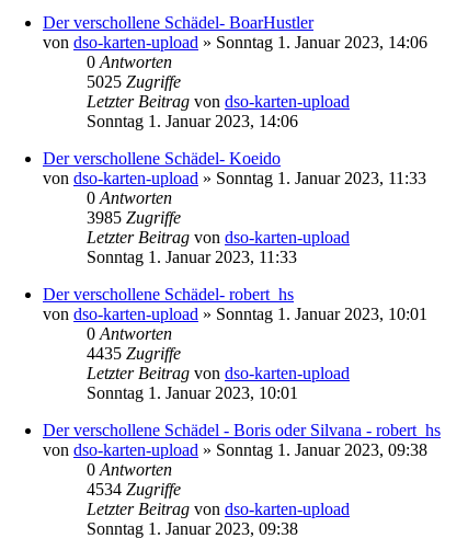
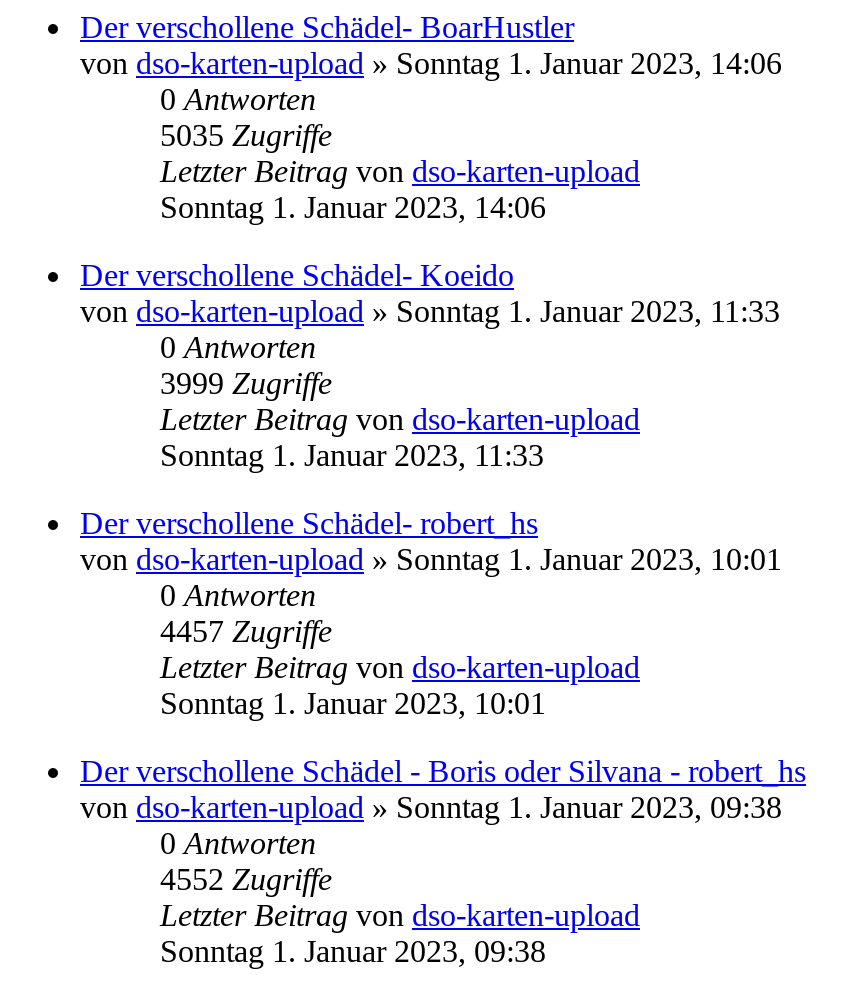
[87,73,181,91] 5025 Zugriffe -> [160,119,332,153] 5035 Zugriffe
[87,209,181,227] 3985 Zugriffe -> [160,367,332,401] 3999 Zugriffe
[87,345,181,363] 4435 Zugriffe -> [160,615,332,649] 4457 Zugriffe
[87,480,181,499] 4534 Zugriffe -> [160,863,332,897] 4552 Zugriffe

